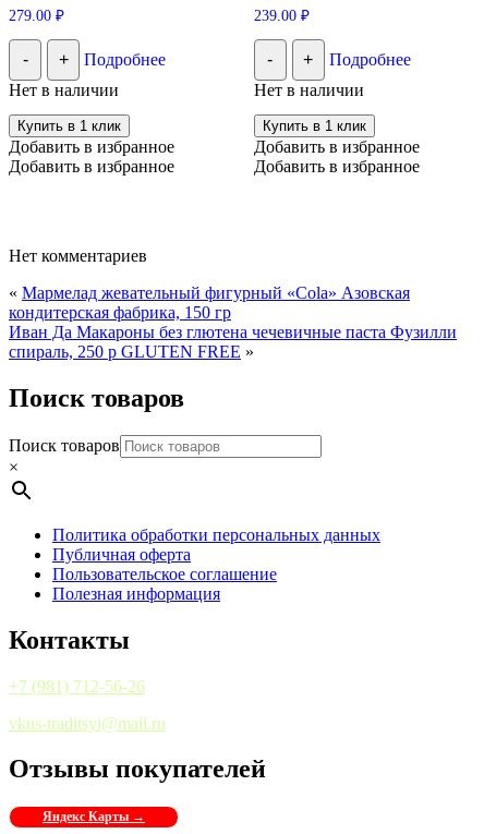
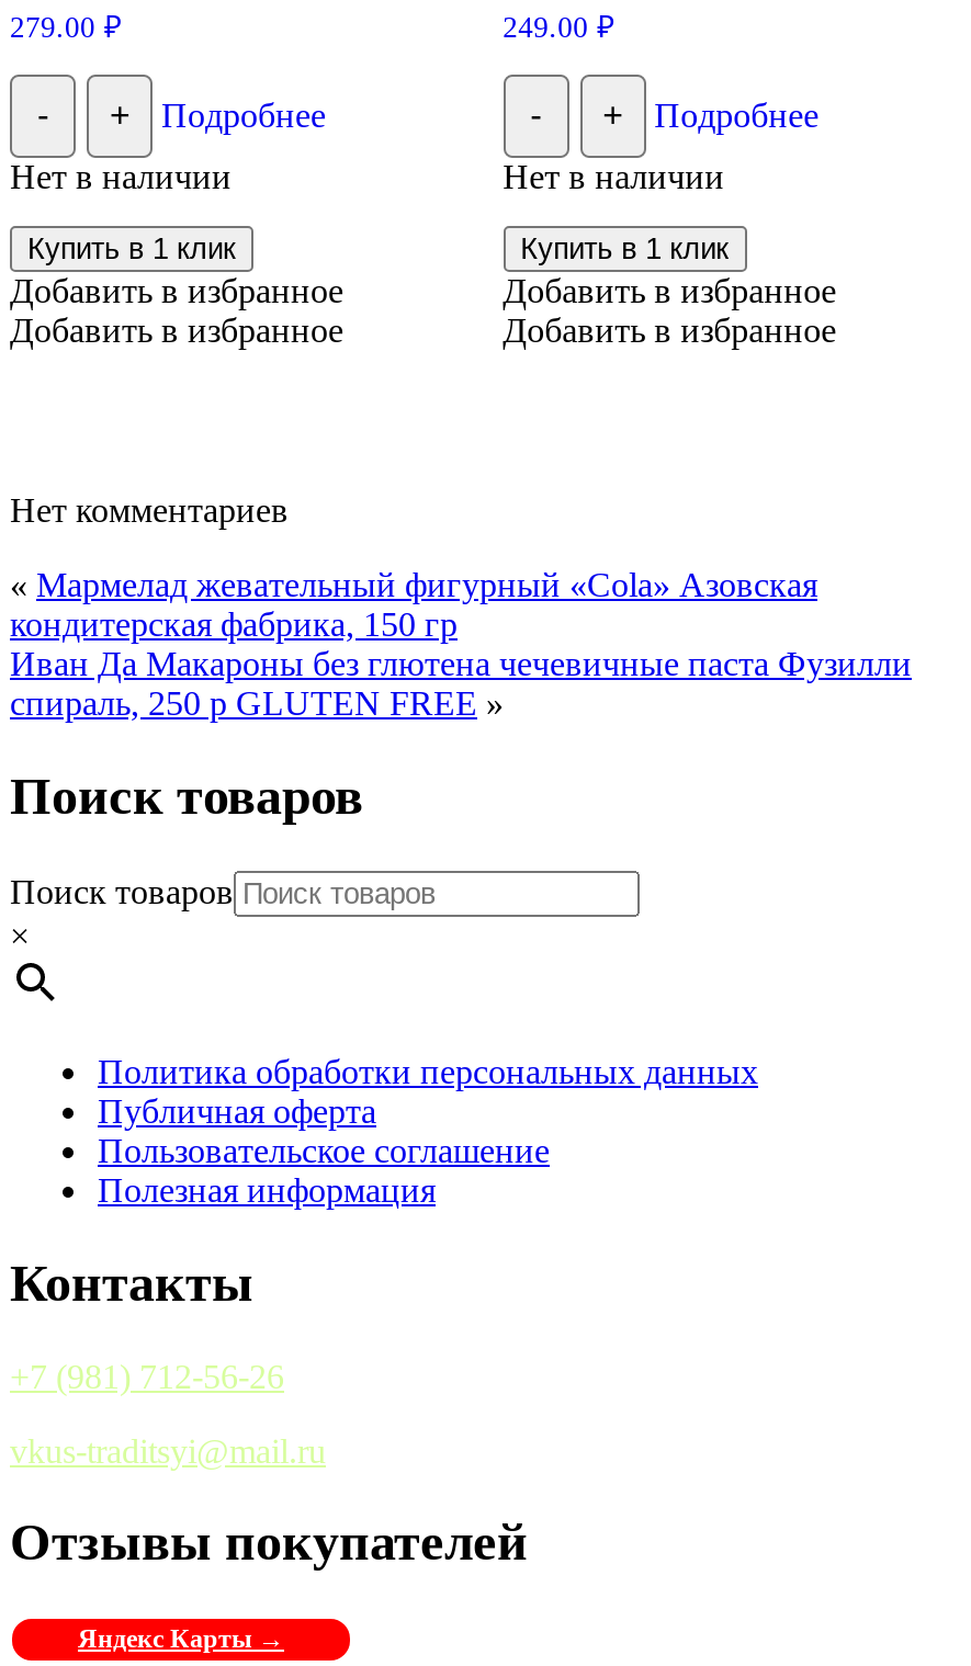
[254,8,309,24] 239.00 ₽ -> [503,11,615,44] 249.00 ₽

